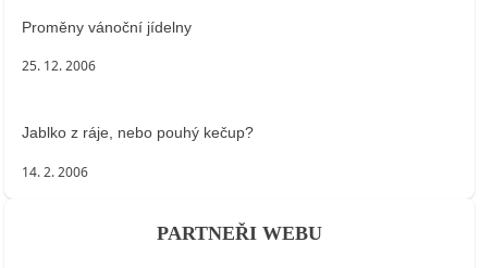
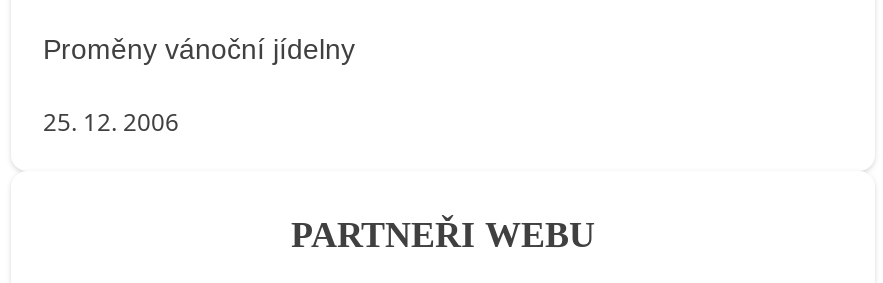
[22,124,254,181] Jablko z ráje, nebo pouhý kečup? | 14. 2. 2006 -> none

